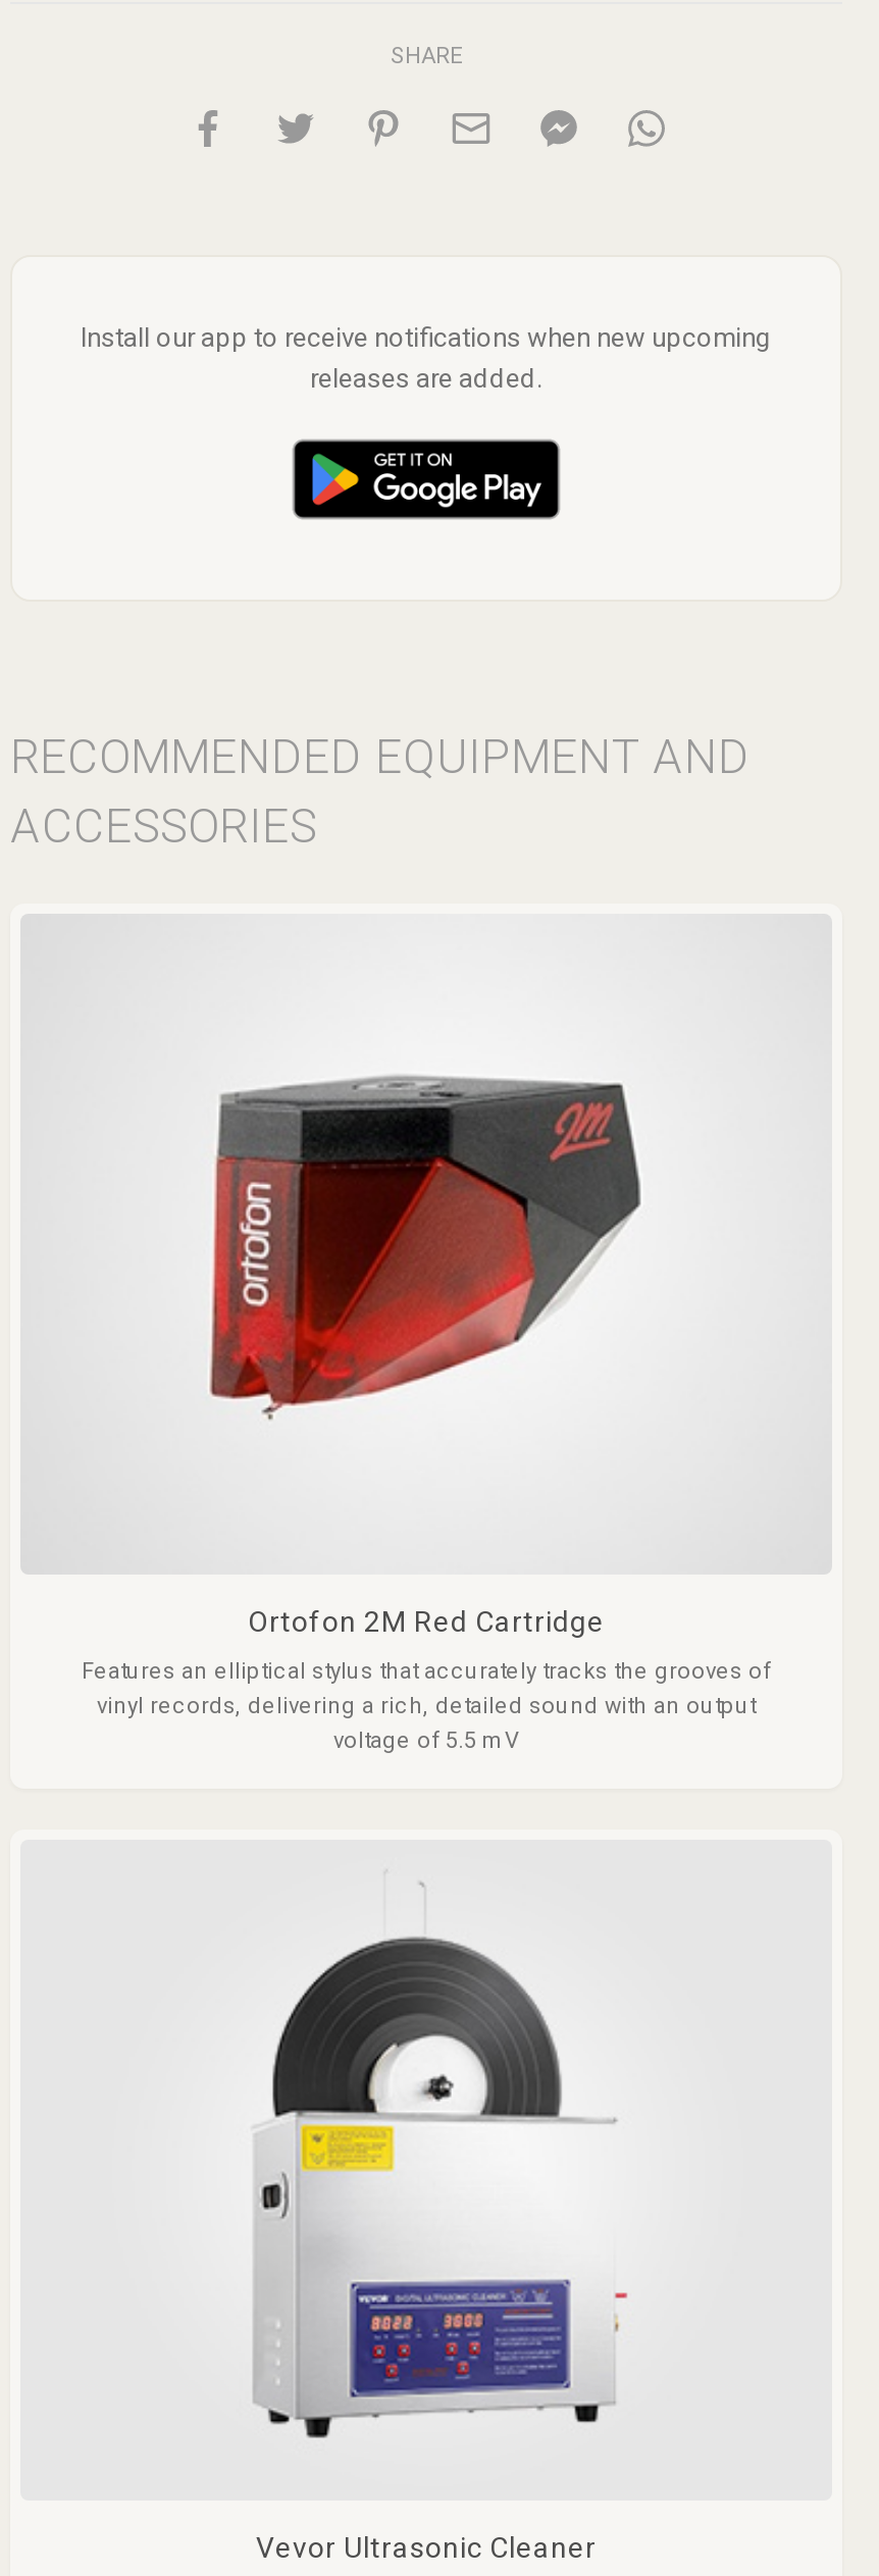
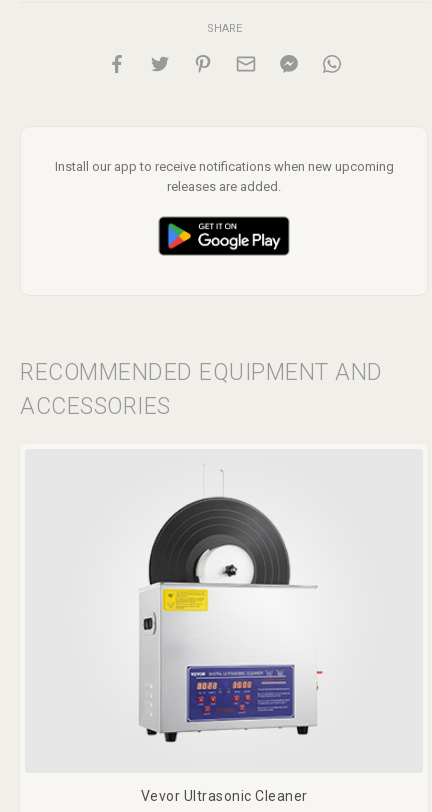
[208,1038,642,1444] [image] -> none
[82,1605,771,1754] Ortofon 2M Red Cartridge | Features an elliptical stylus that accurately tracks the grooves of | vinyl records, delivering a rich, detailed sound with an output | voltage of 5.5 mV -> none

